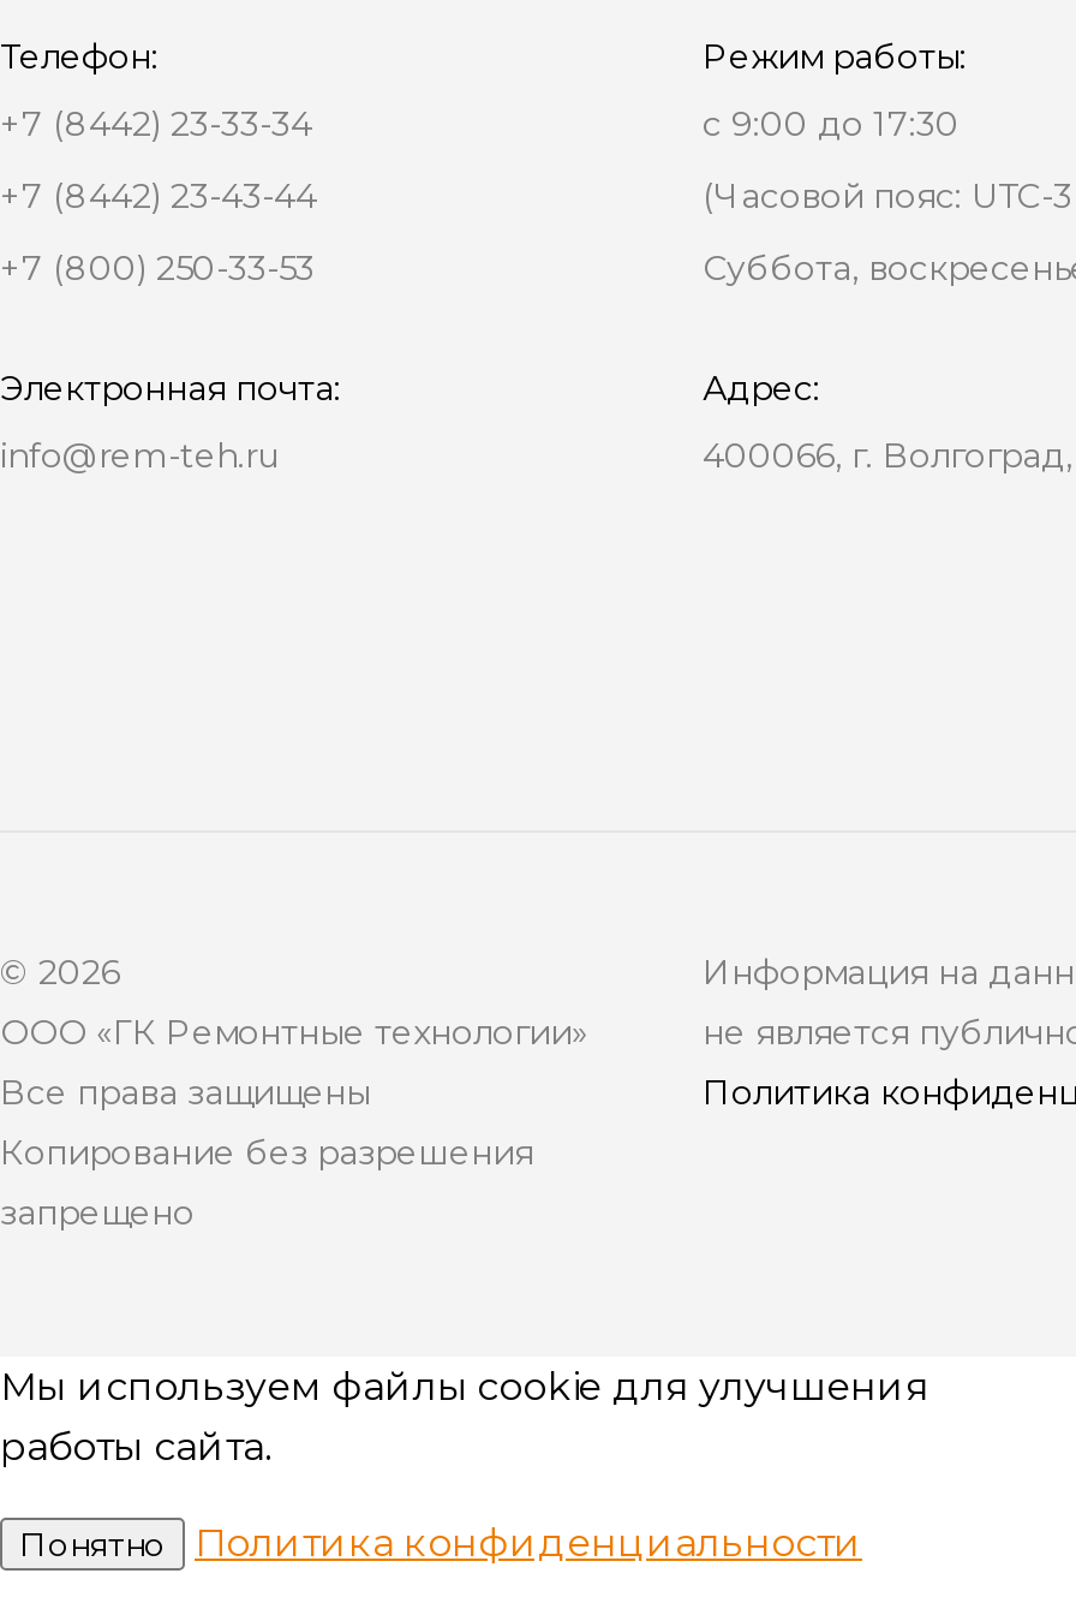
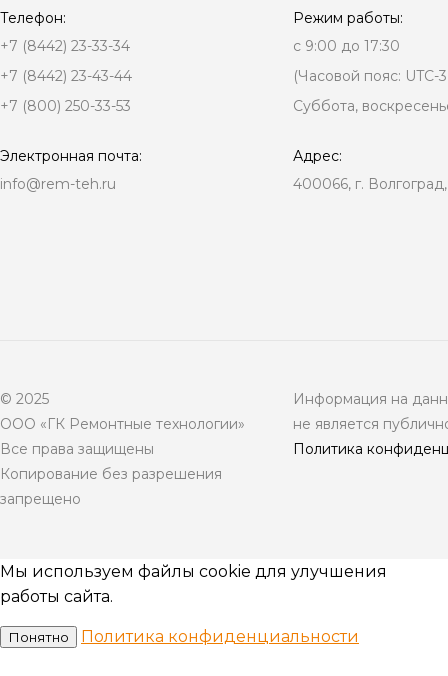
[0,950,120,994] © 2026 -> [0,390,49,408] © 2025

